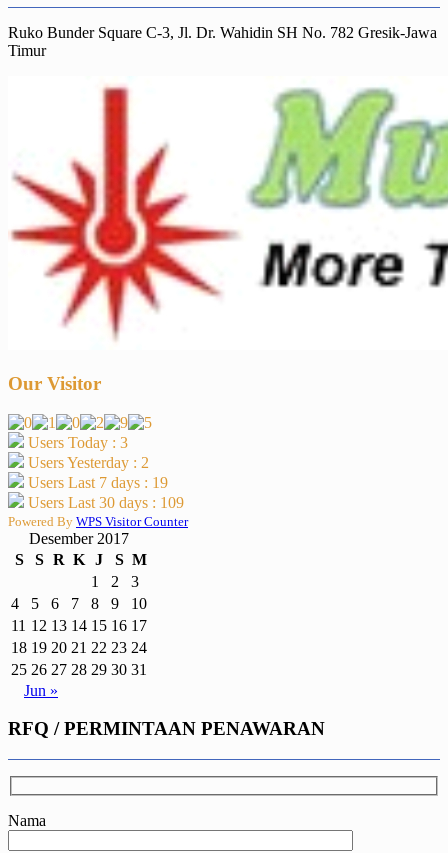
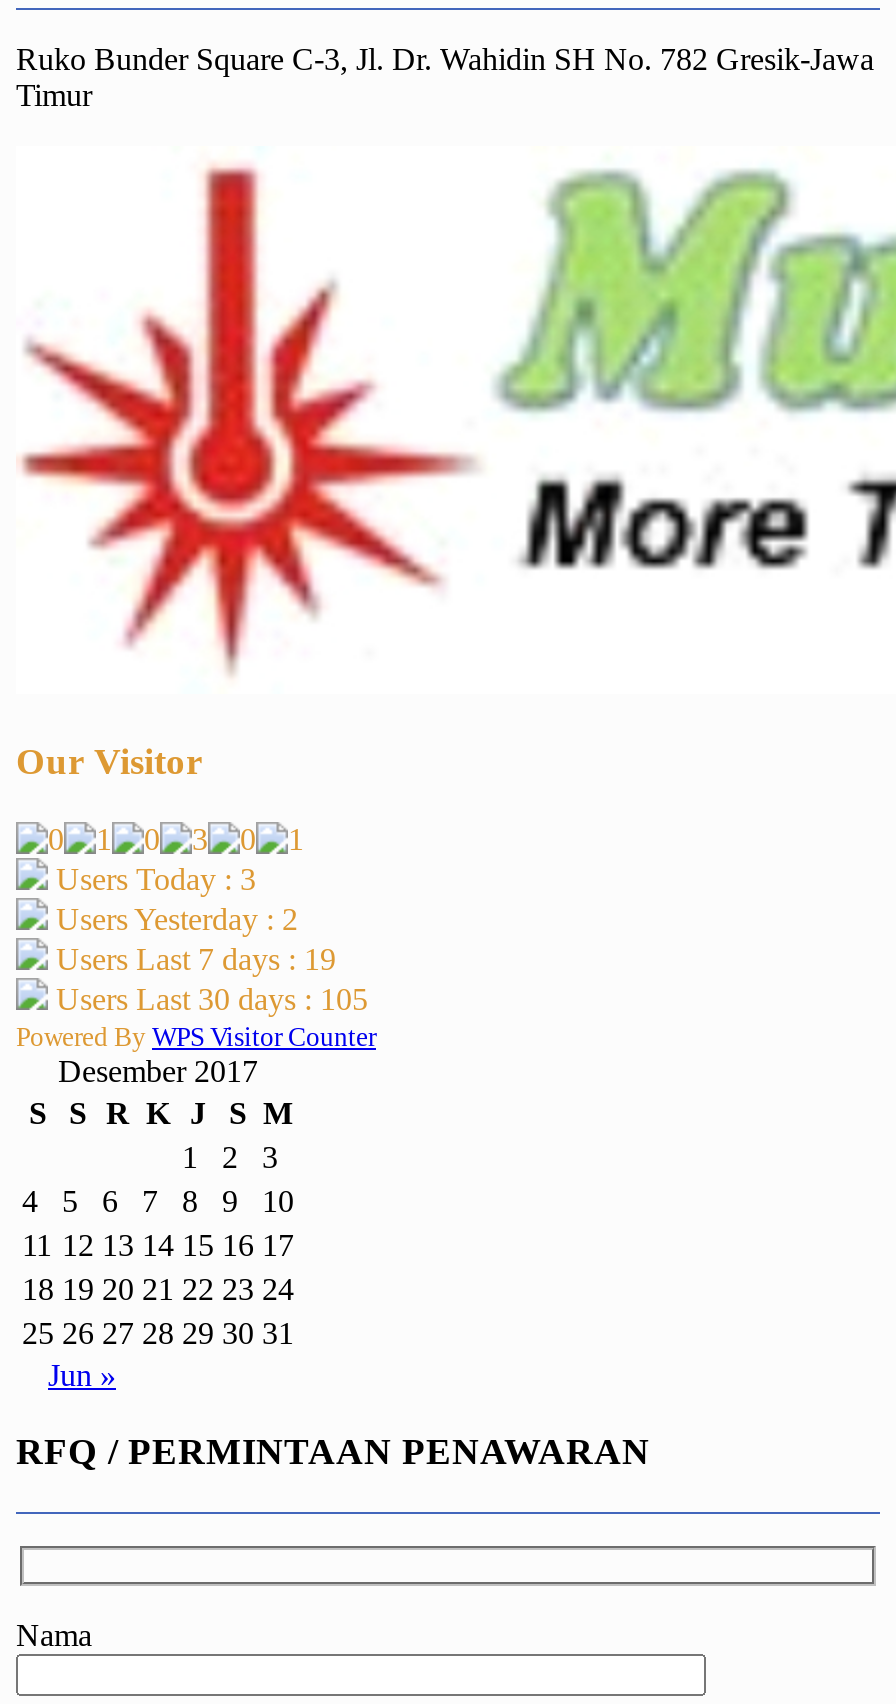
[24,493,184,510] Users Last 30 days : 109 -> [48,981,368,1015] Users Last 30 days : 105

